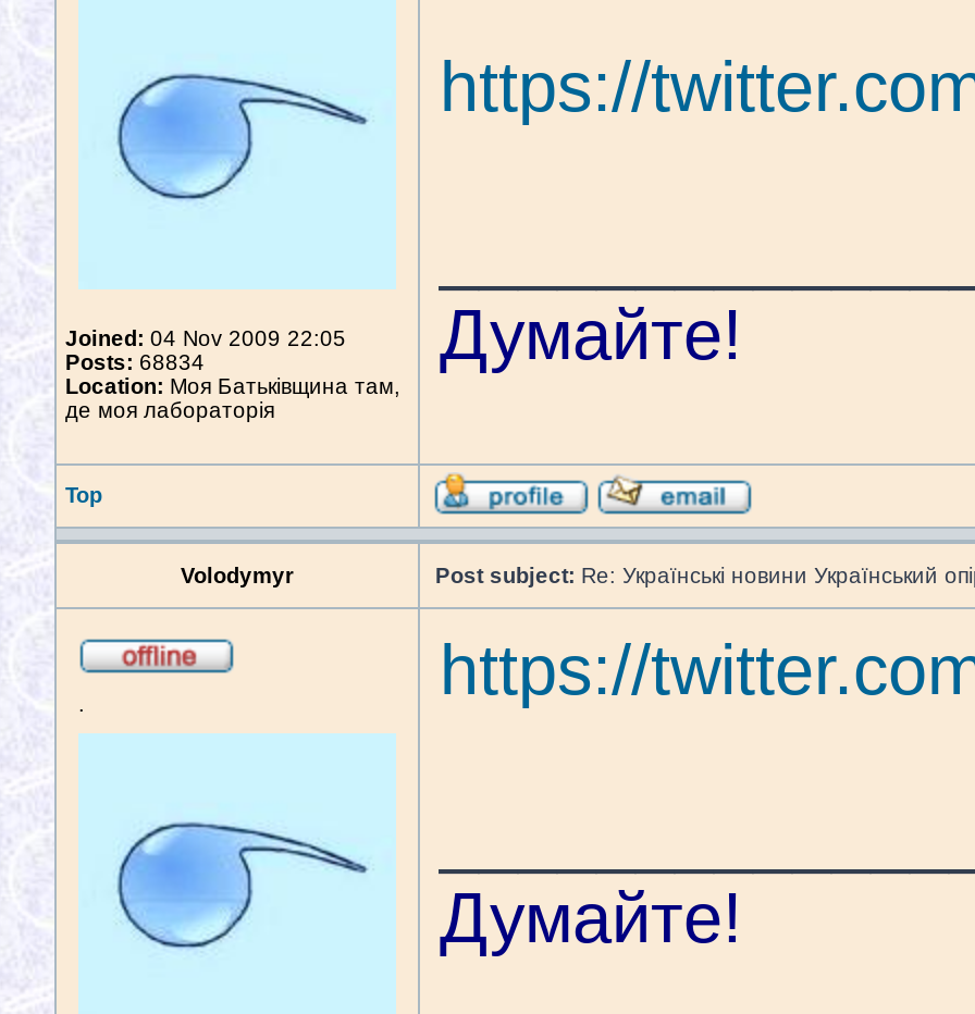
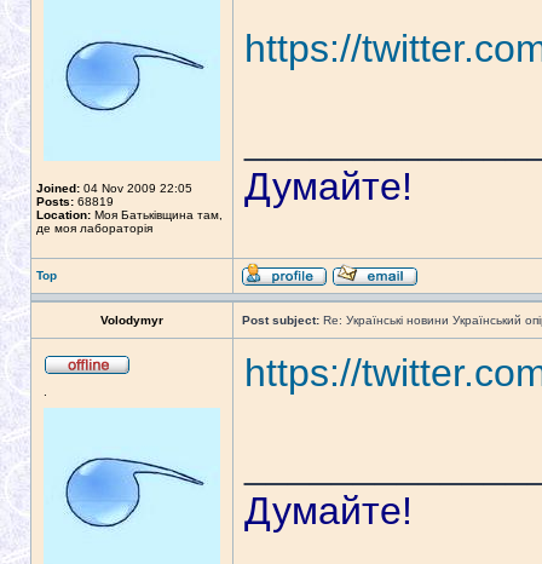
[65,350,205,374] Posts: 68834 -> [36,195,114,208] Posts: 68819

